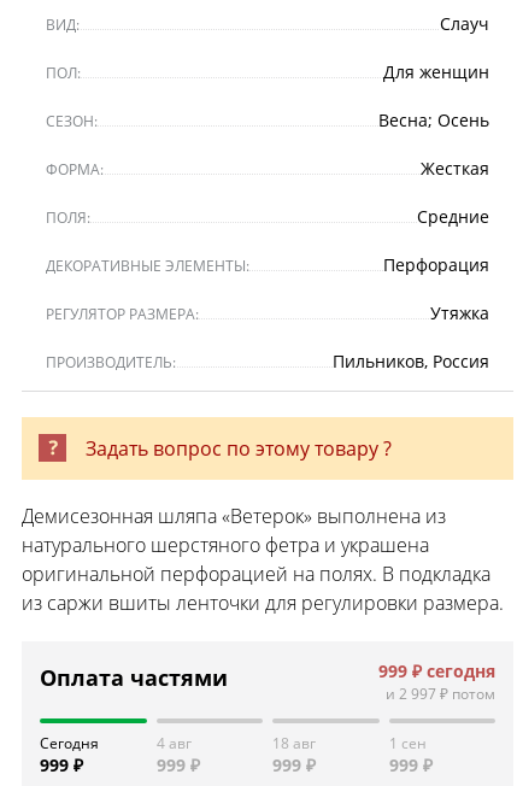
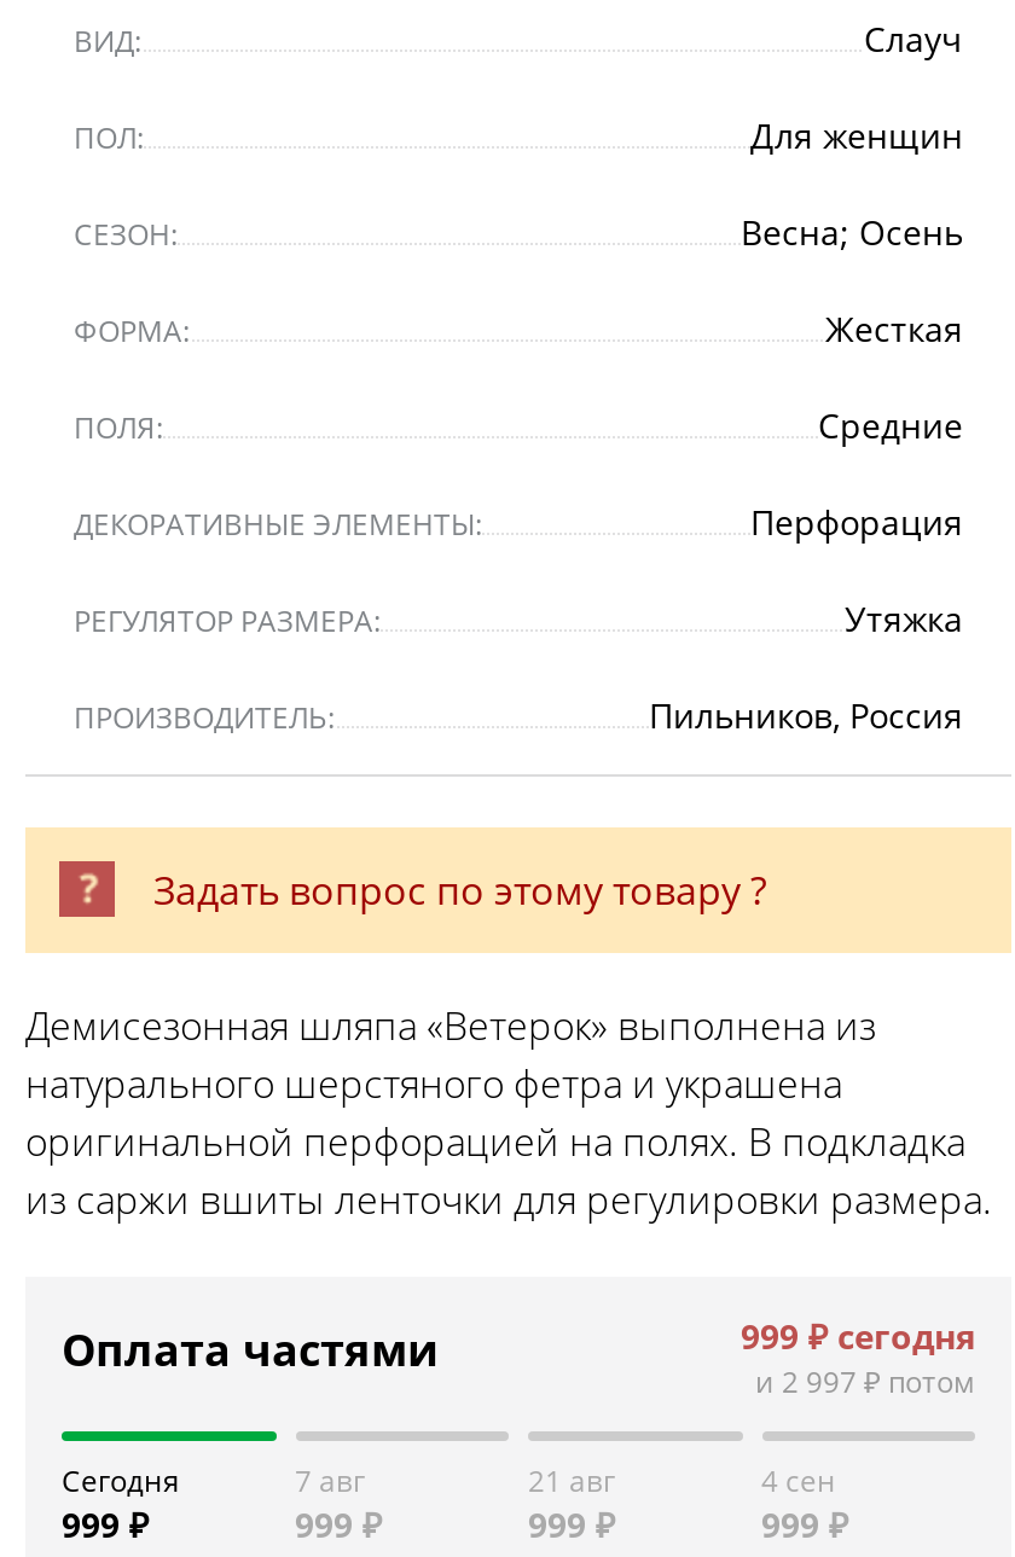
[156,732,191,753] 4 авг -> [295,1459,365,1500] 7 авг
[272,732,316,753] 18 авг -> [528,1459,615,1500] 21 авг
[389,732,426,753] 1 сен -> [761,1459,836,1500] 4 сен

